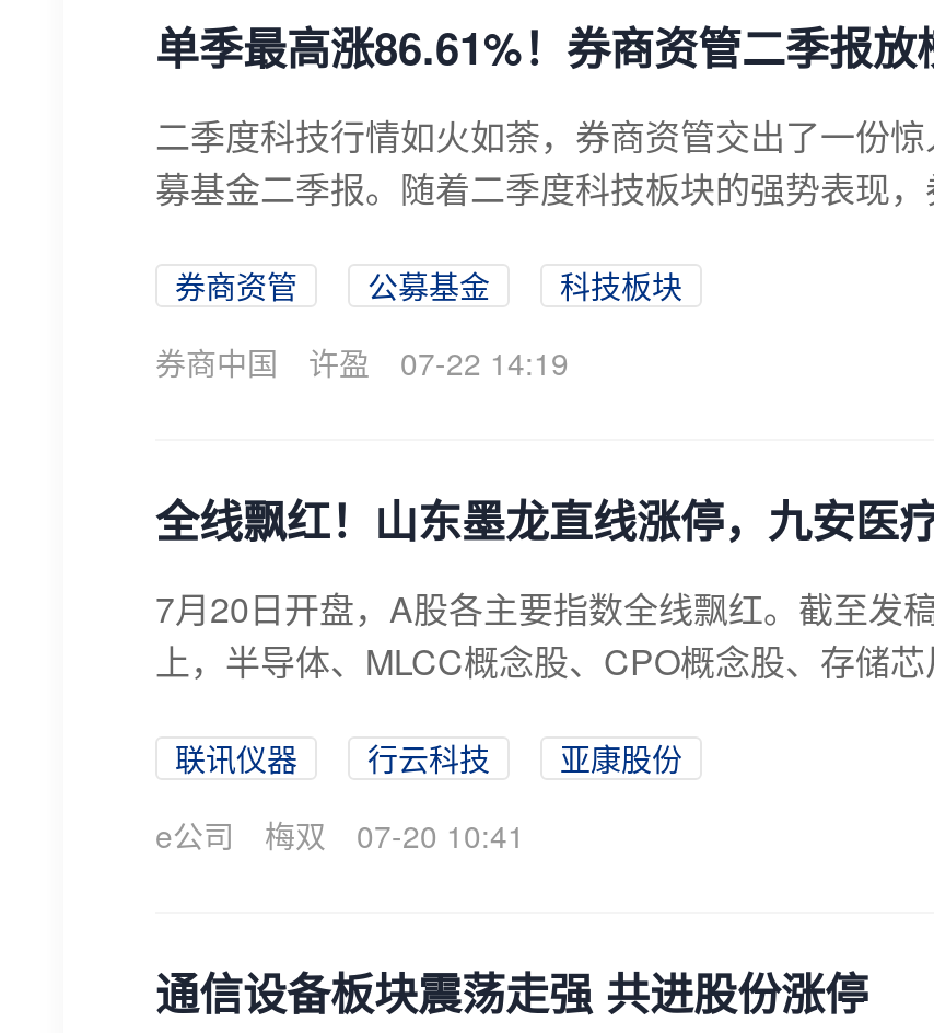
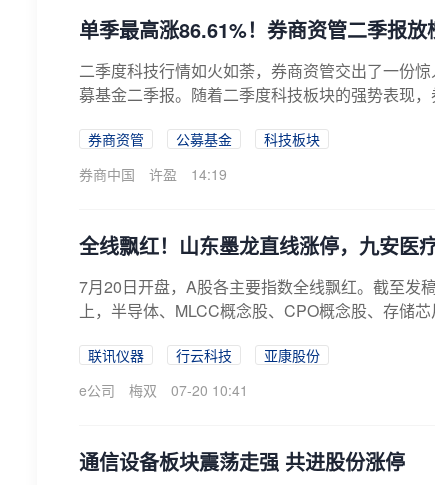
[155,340,569,384] 券商中国 许盈 07-22 14:19 -> [79,164,227,184] 券商中国 许盈 14:19

